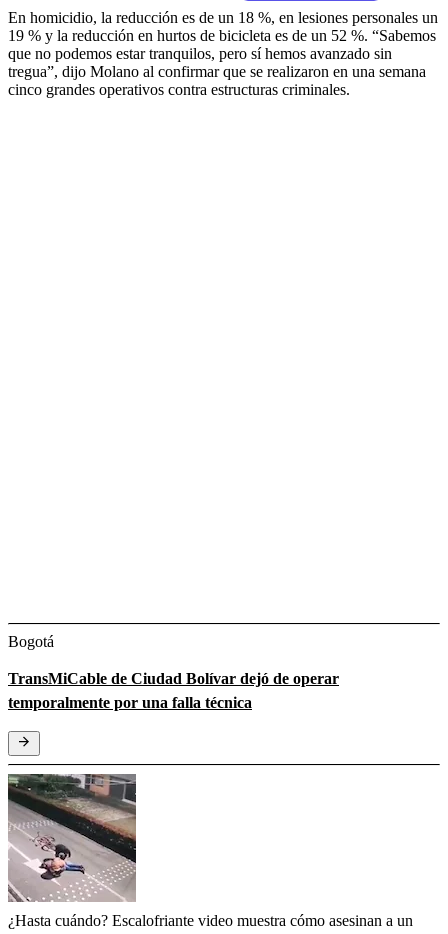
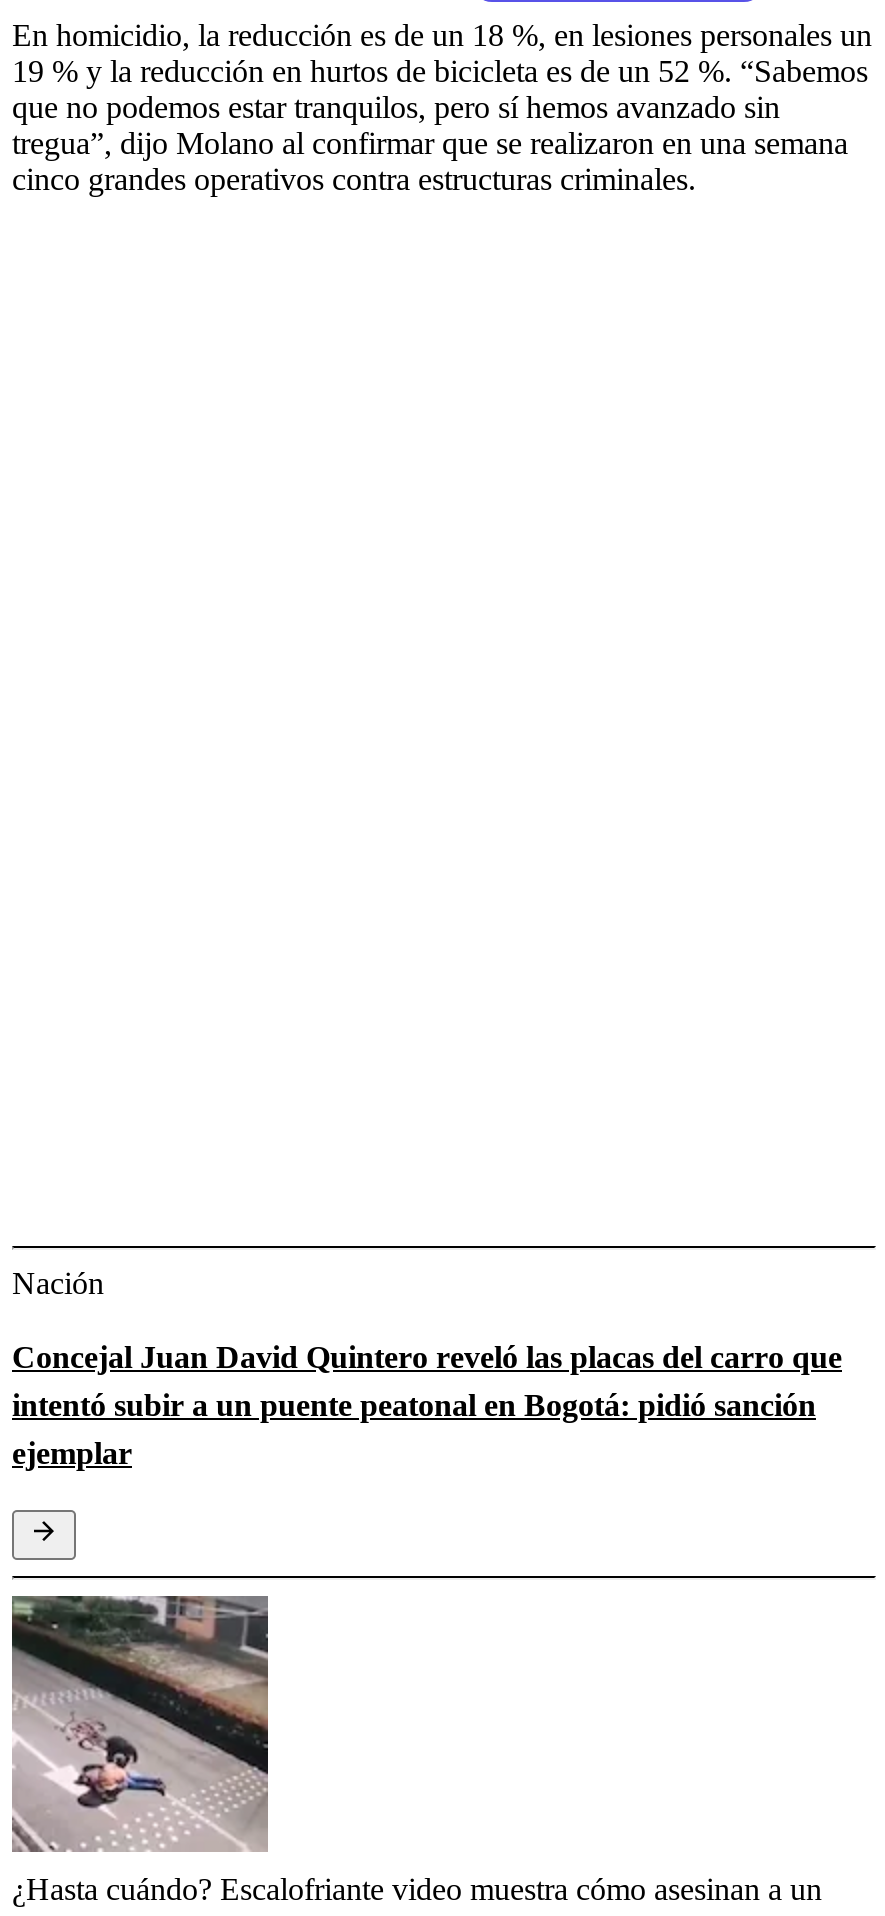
[8,633,54,650] Bogotá -> [12,1265,104,1299] Nación
[8,670,339,711] TransMiCable de Ciudad Bolívar dejó de operar | temporalmente por una falla técnica -> [12,1339,842,1469] Concejal Juan David Quintero reveló las placas del carro que | intentó subir a un puente peatonal en Bogotá: pidió sanción | ejemplar

